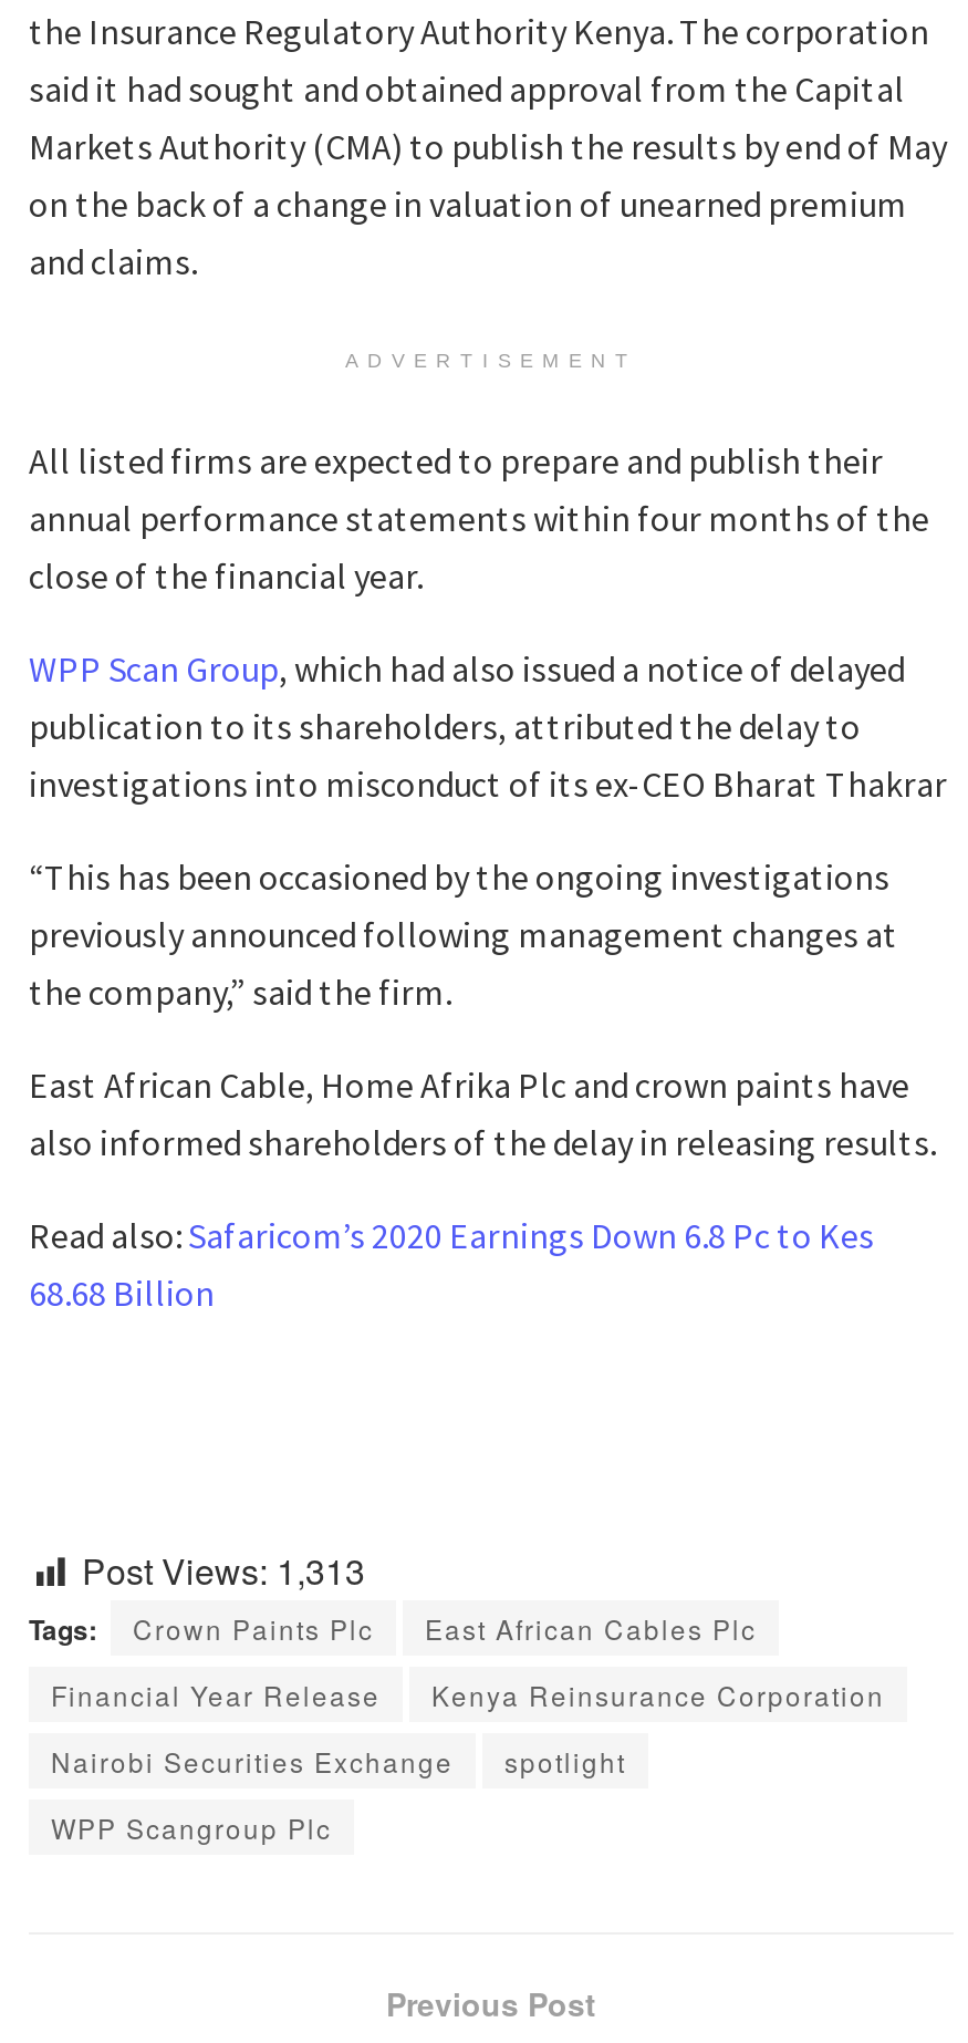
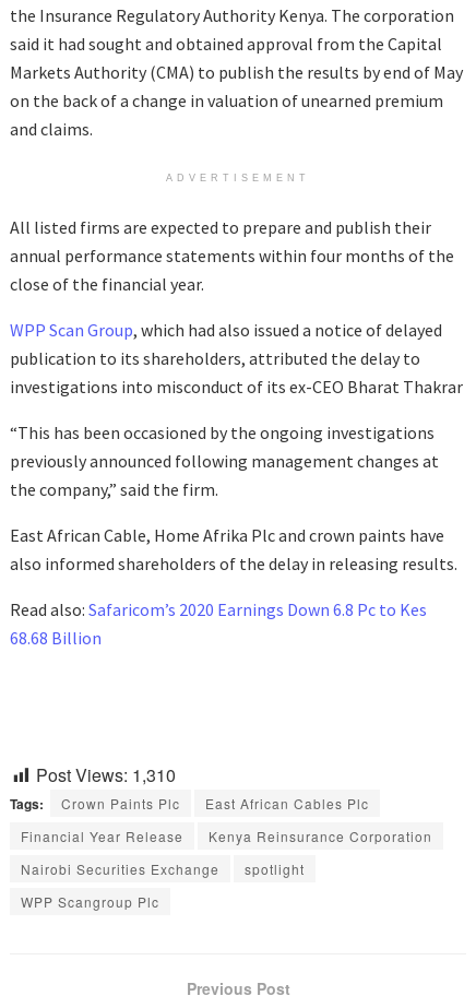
[82,1545,365,1596] Post Views: 1,313 -> [36,762,176,788] Post Views: 1,310

